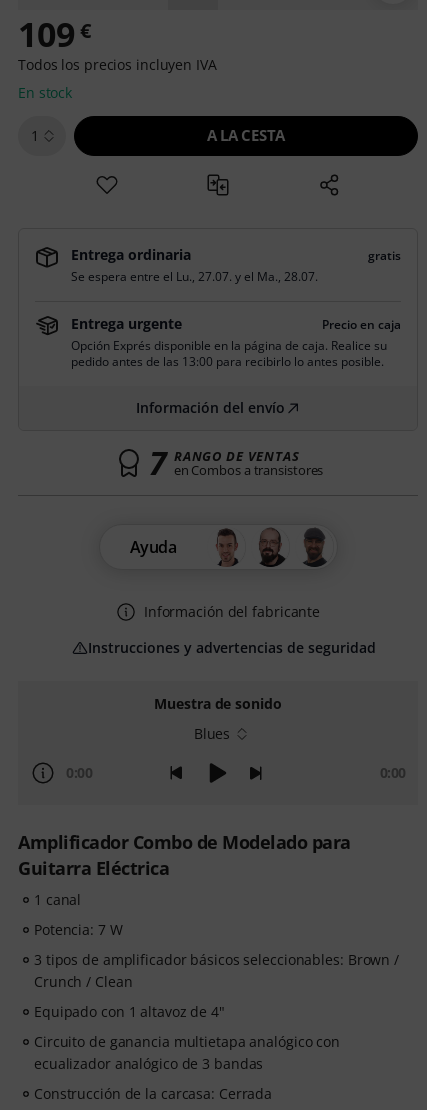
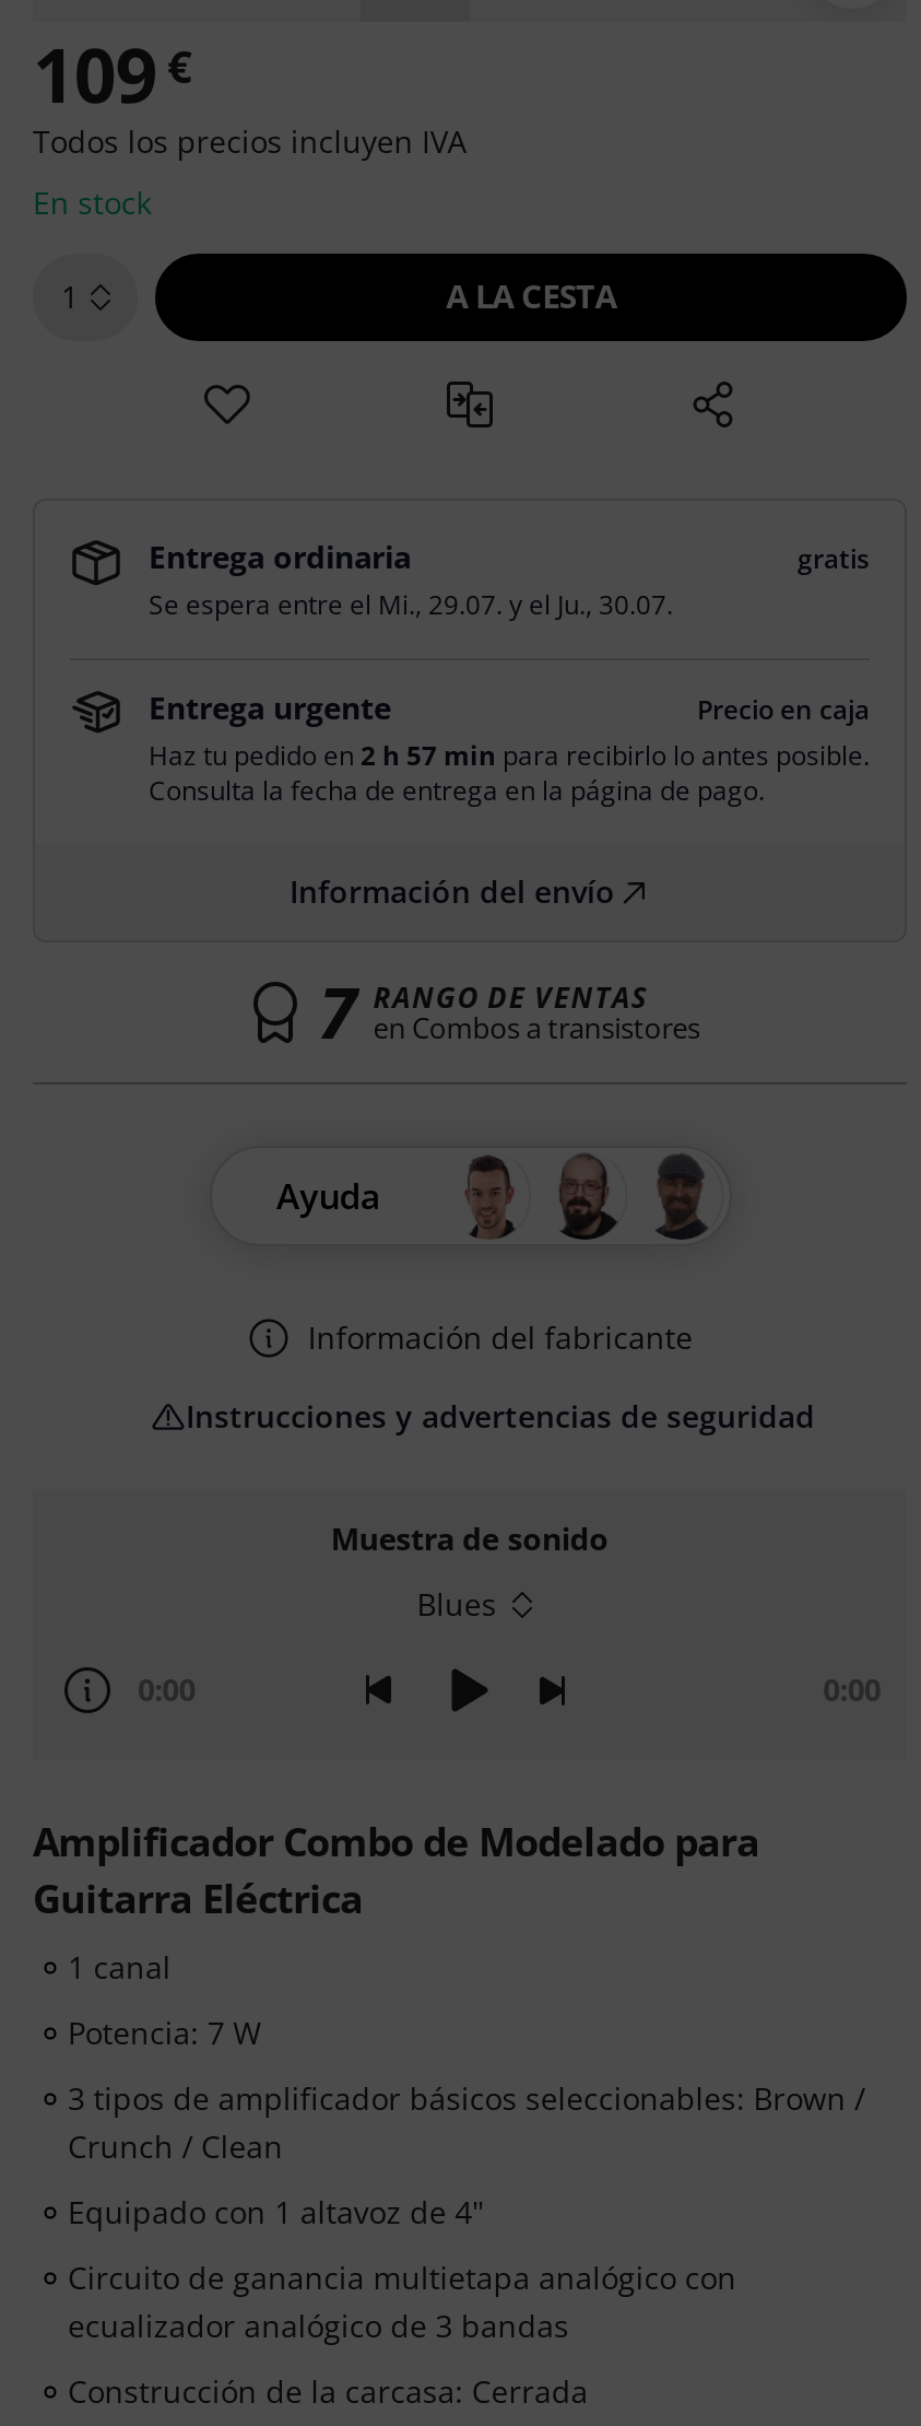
[71,268,318,285] Se espera entre el Lu., 27.07. y el Ma., 28.07. -> [149,586,673,623] Se espera entre el Mi., 29.07. y el Ju., 30.07.
[71,337,387,370] Opción Exprés disponible en la página de caja. Realice su | pedido antes de las 13:00 para recibirlo lo antes posible. -> [149,737,870,809] Haz tu pedido en 2 h 57 min para recibirlo lo antes posible. | Consulta la fecha de entrega en la página de pago.

